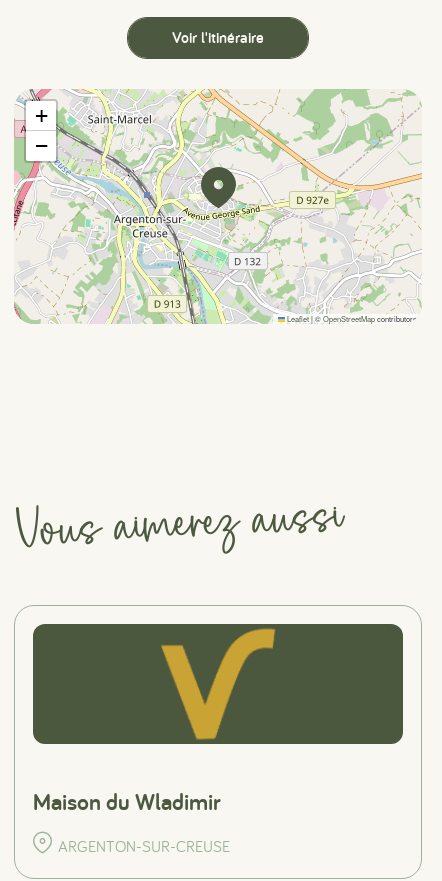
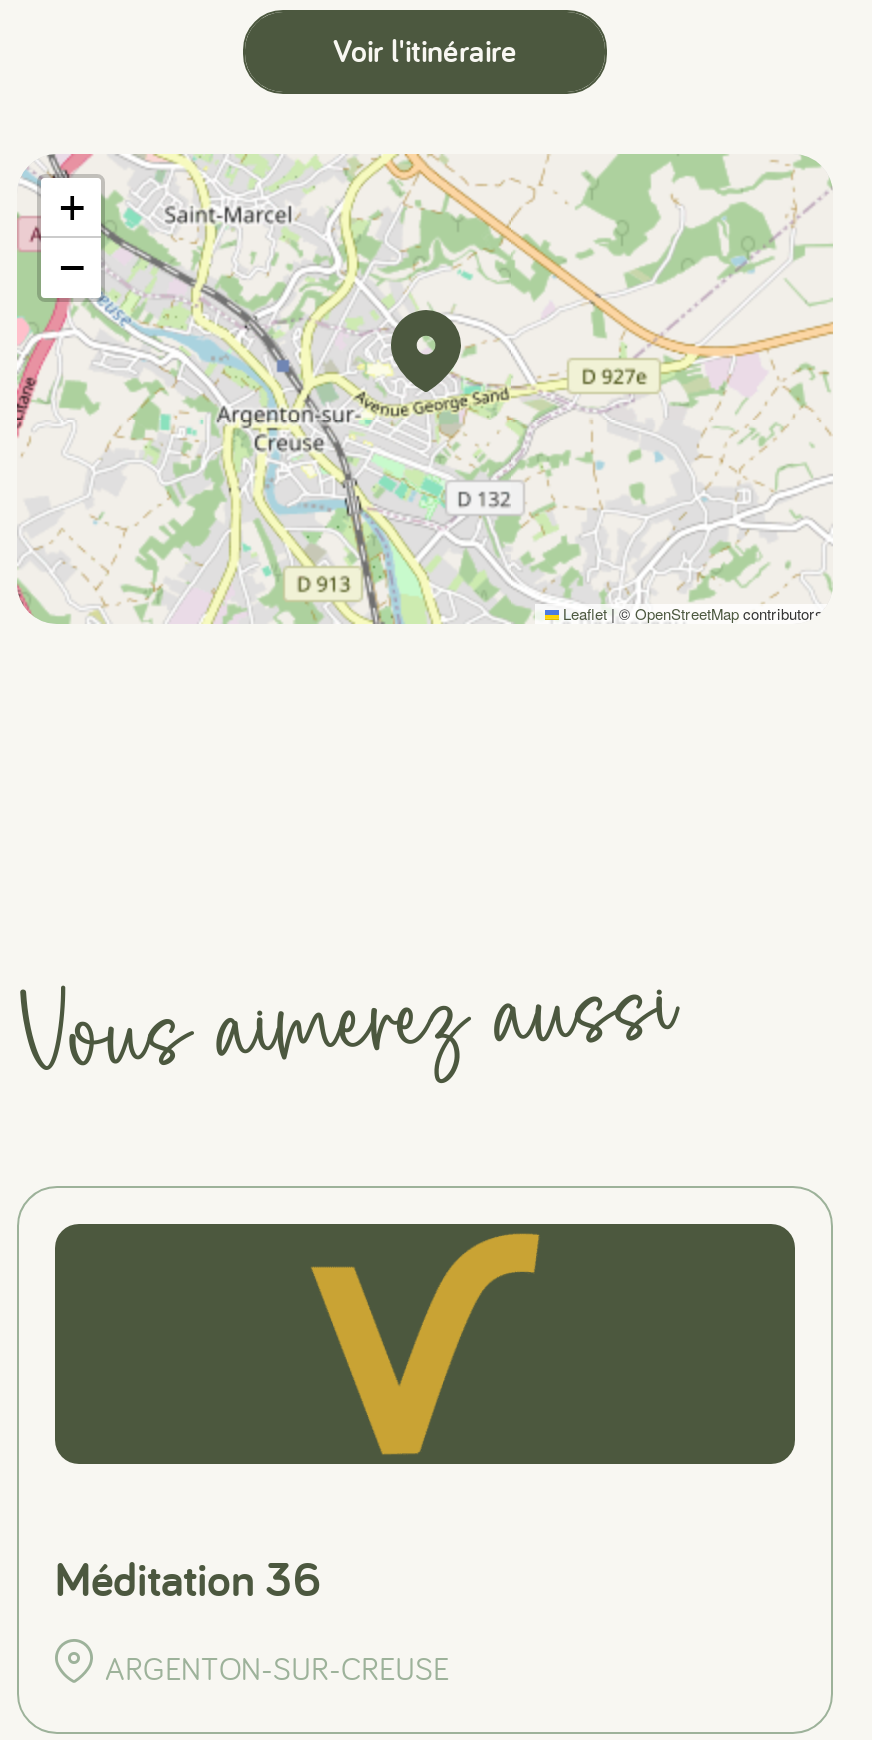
[33,786,221,817] Maison du Wladimir -> [55,1548,321,1610] Méditation 36

